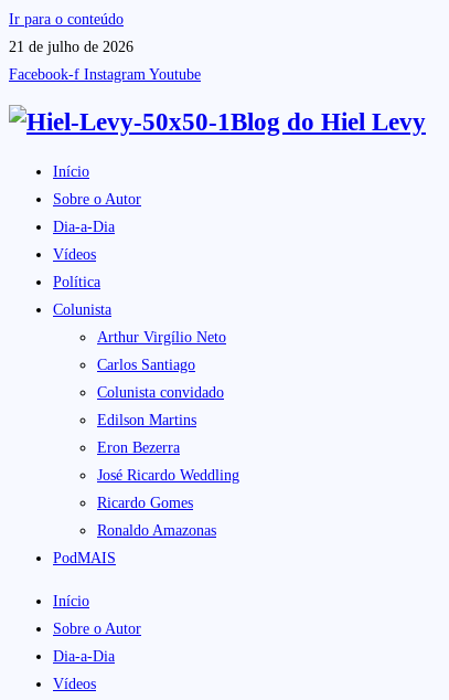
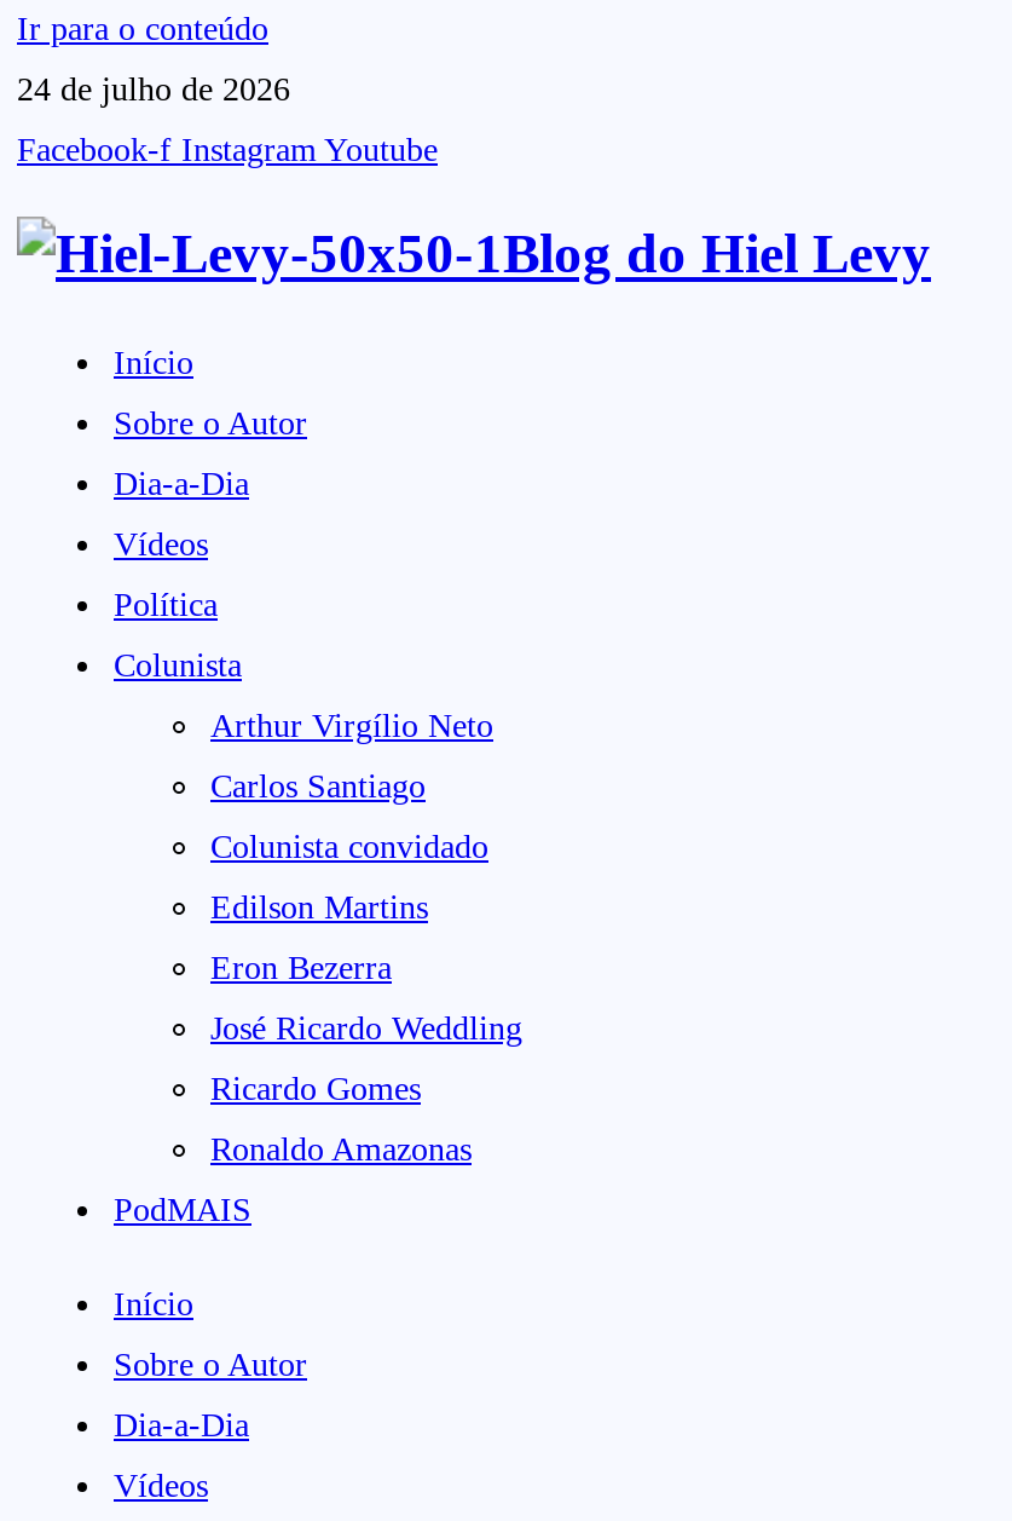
[9,39,133,55] 21 de julho de 2026 -> [17,71,290,108] 24 de julho de 2026

